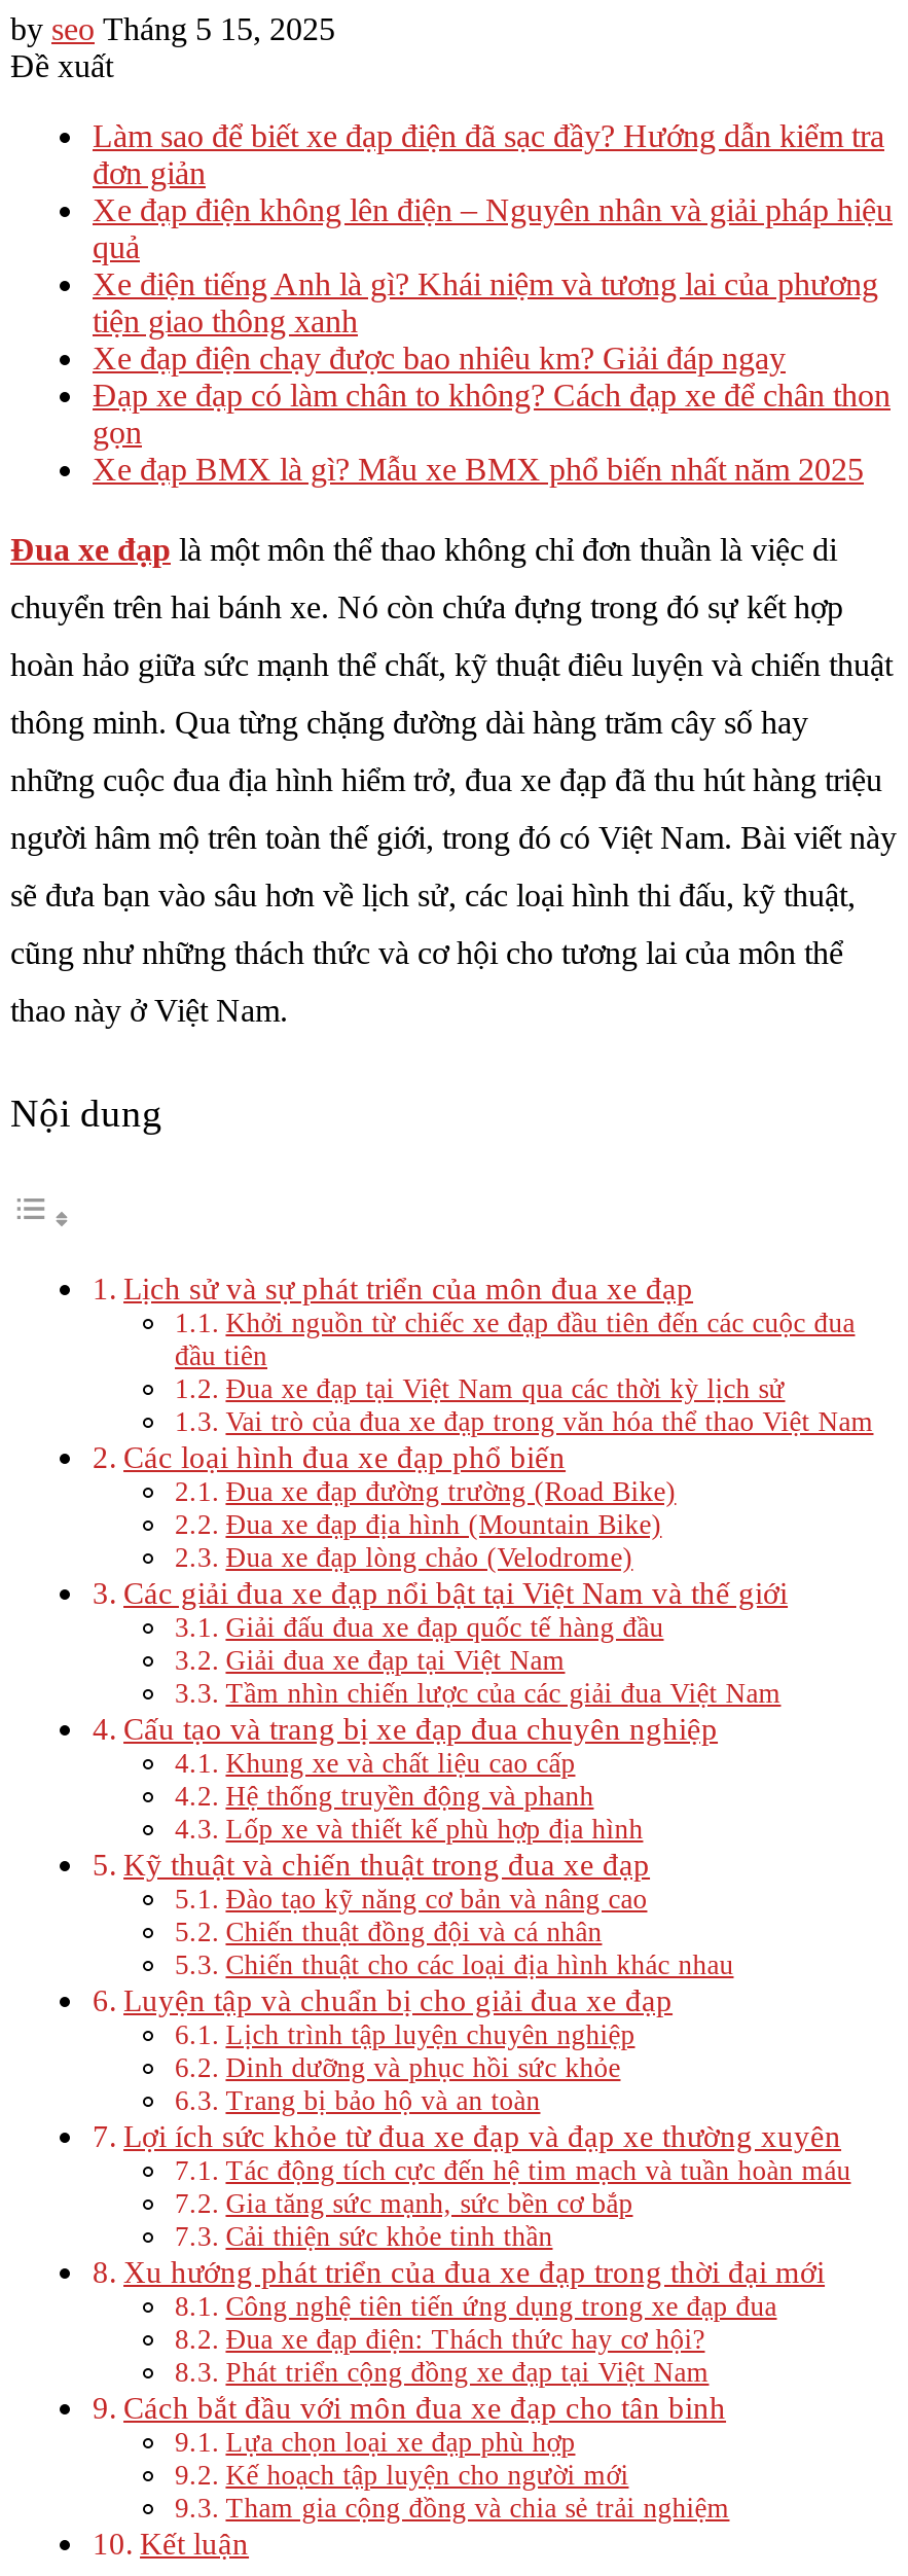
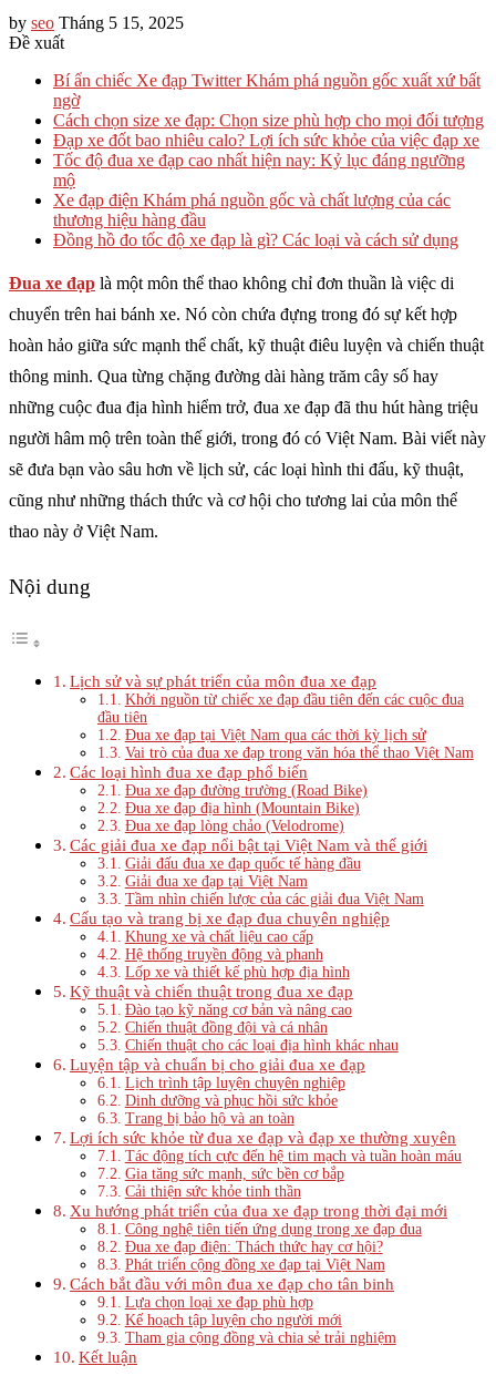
[93,118,893,487] Làm sao để biết xe đạp điện đã sạc đầy? Hướng dẫn kiểm tra | đơn giản | Xe đạp điện không lên điện – Nguyên nhân và giải pháp hiệu | quả | Xe điện tiếng Anh là gì? Khái niệm và tương lai của phương | tiện giao thông xanh | Xe đạp điện chạy được bao nhiêu km? Giải đáp ngay | Đạp xe đạp có làm chân to không? Cách đạp xe để chân thon | gọn | Xe đạp BMX là gì? Mẫu xe BMX phổ biến nhất năm 2025 -> [53,71,484,249] Bí ẩn chiếc Xe đạp Twitter Khám phá nguồn gốc xuất xứ bất | ngờ | Cách chọn size xe đạp: Chọn size phù hợp cho mọi đối tượng | Đạp xe đốt bao nhiêu calo? Lợi ích sức khỏe của việc đạp xe | Tốc độ đua xe đạp cao nhất hiện nay: Kỷ lục đáng ngưỡng | mộ | Xe đạp điện Khám phá nguồn gốc và chất lượng của các | thương hiệu hàng đầu | Đồng hồ đo tốc độ xe đạp là gì? Các loại và cách sử dụng

